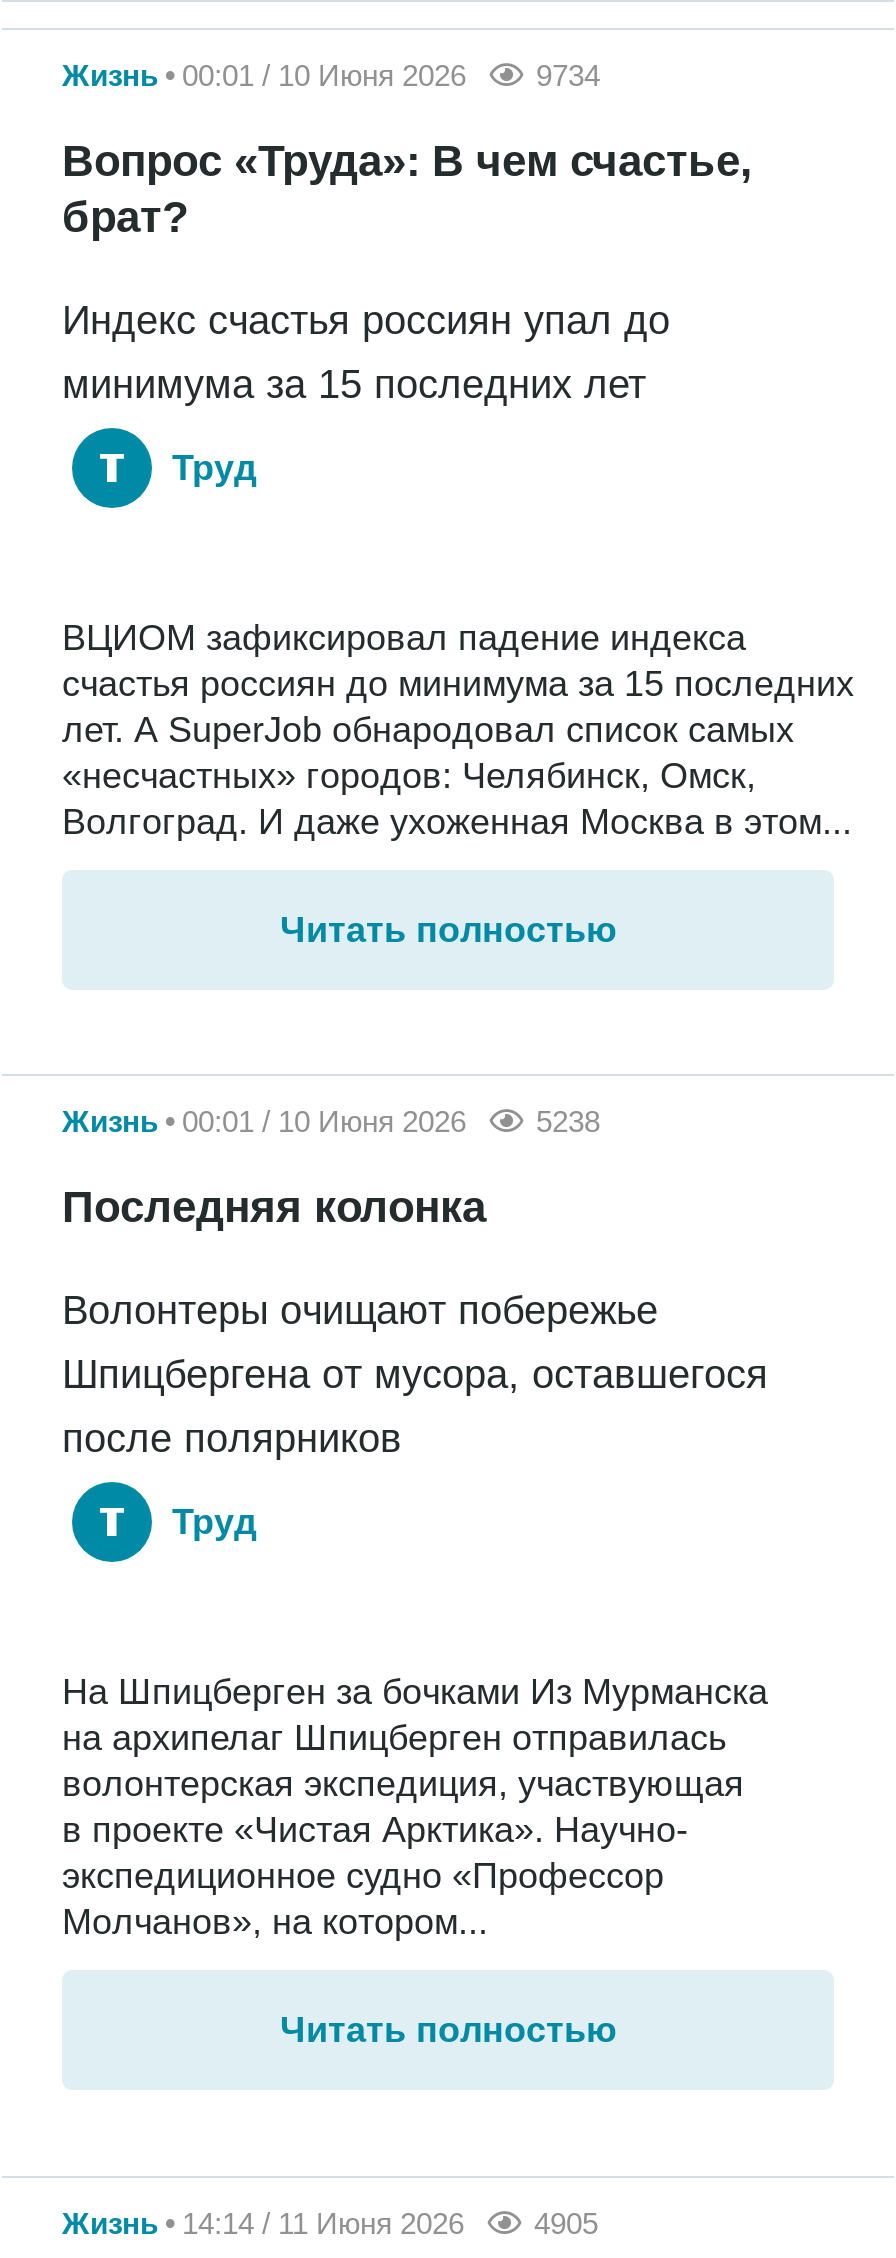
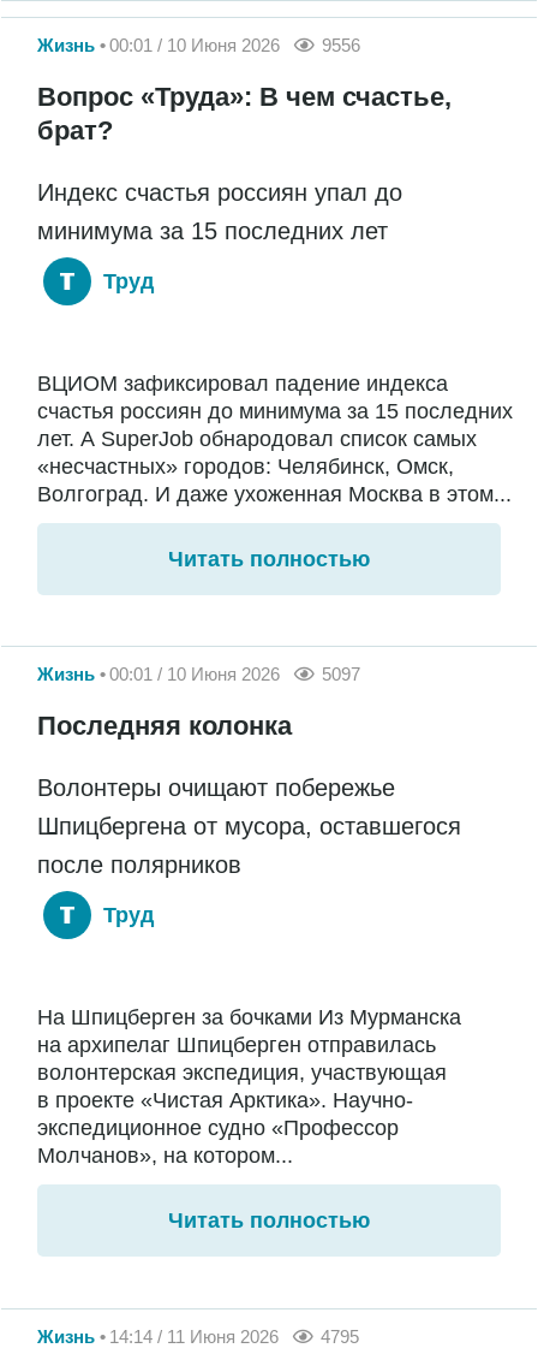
[536,58,600,92] 9734 -> [322,35,360,56] 9556
[536,1105,600,1139] 5238 -> [322,664,360,685] 5097
[534,2205,598,2239] 4905 -> [321,1326,359,1346] 4795

